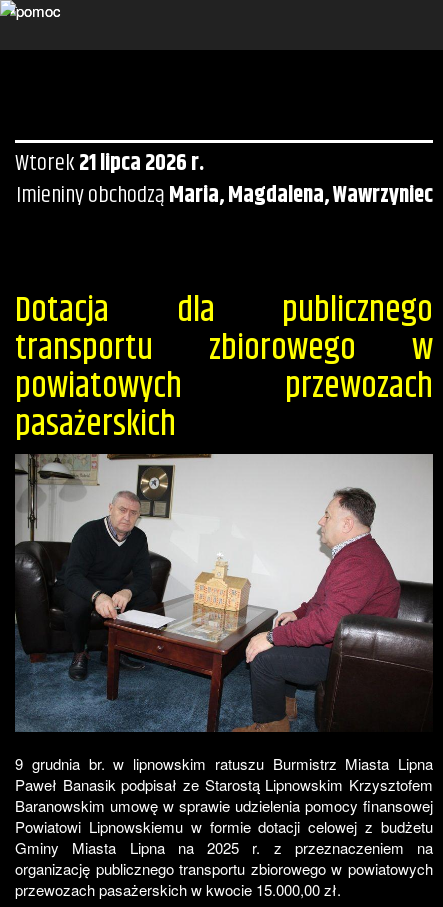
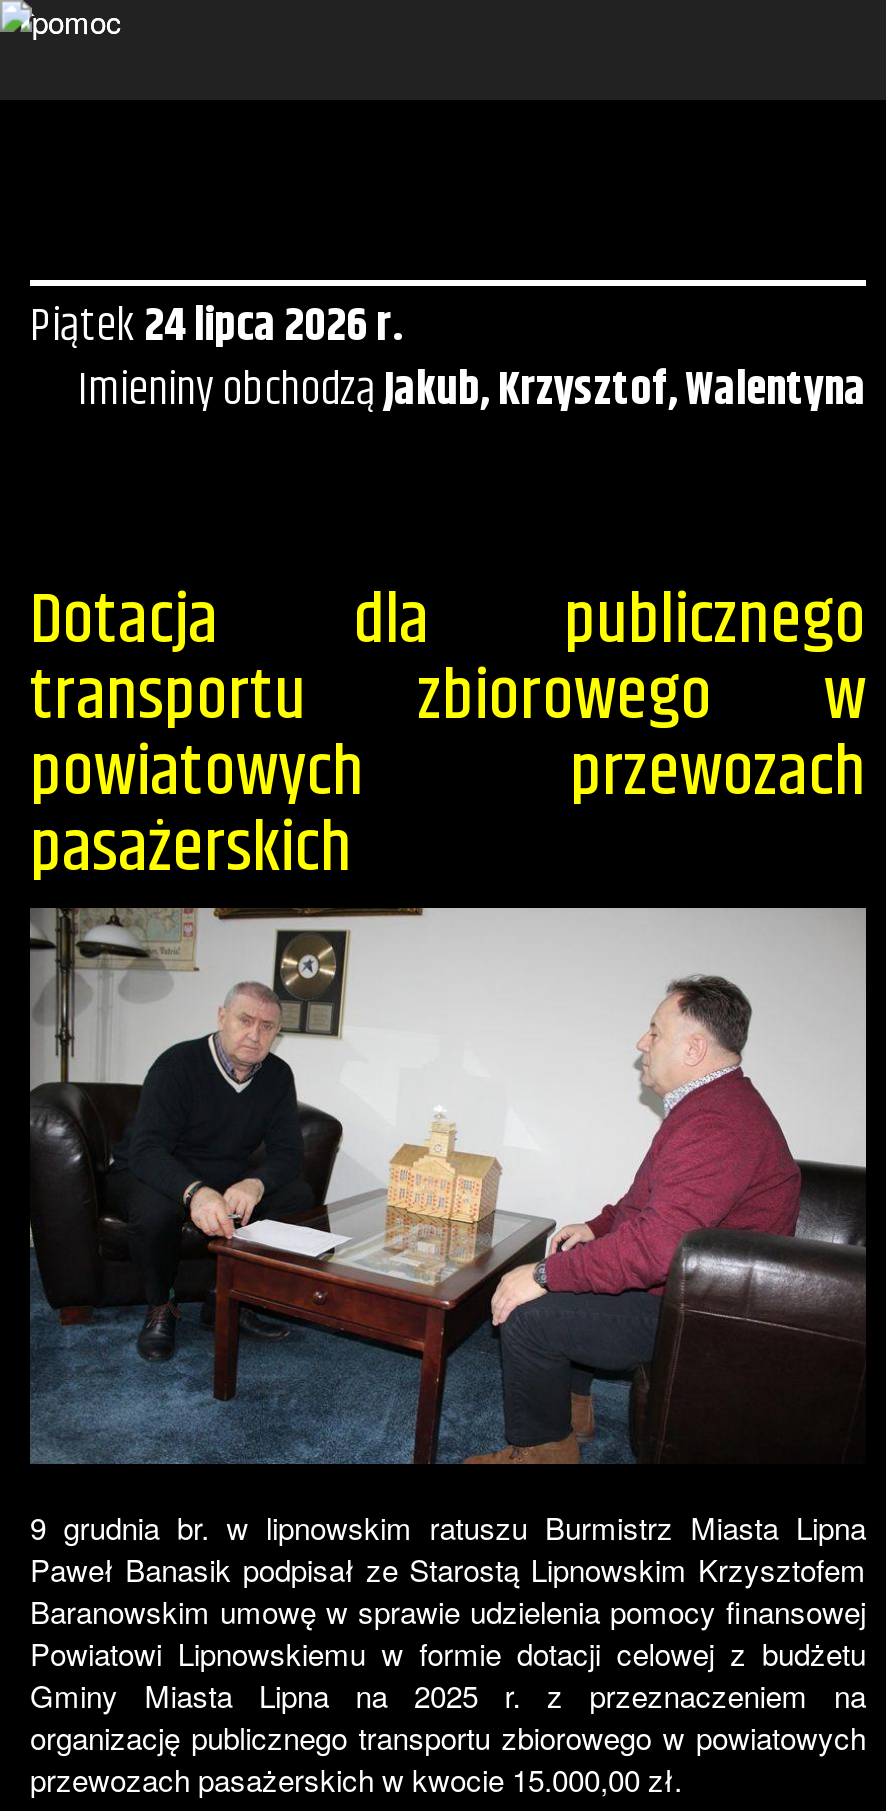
[15,146,204,181] Wtorek 21 lipca 2026 r. -> [30,292,402,362] Piątek 24 lipca 2026 r.
[16,178,433,213] Imieniny obchodząMaria, Magdalena, Wawrzyniec -> [78,356,866,426] Imieniny obchodząJakub, Krzysztof, Walentyna

